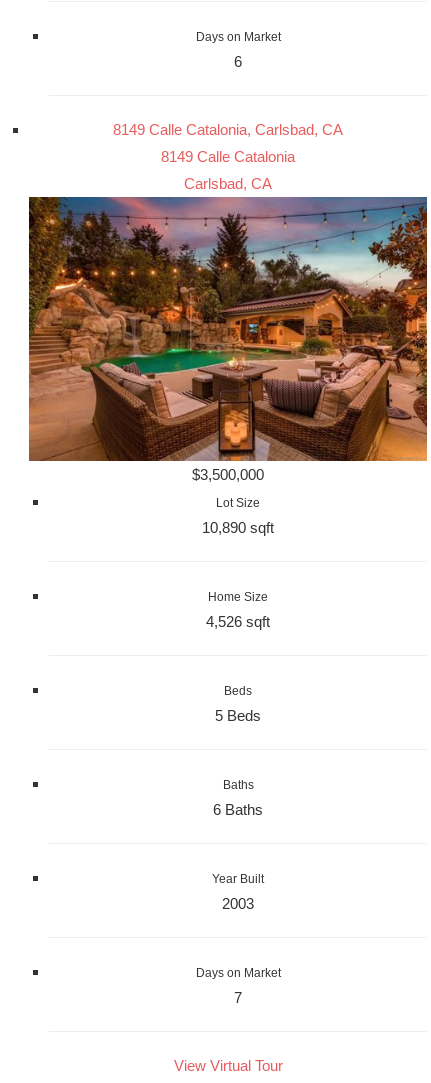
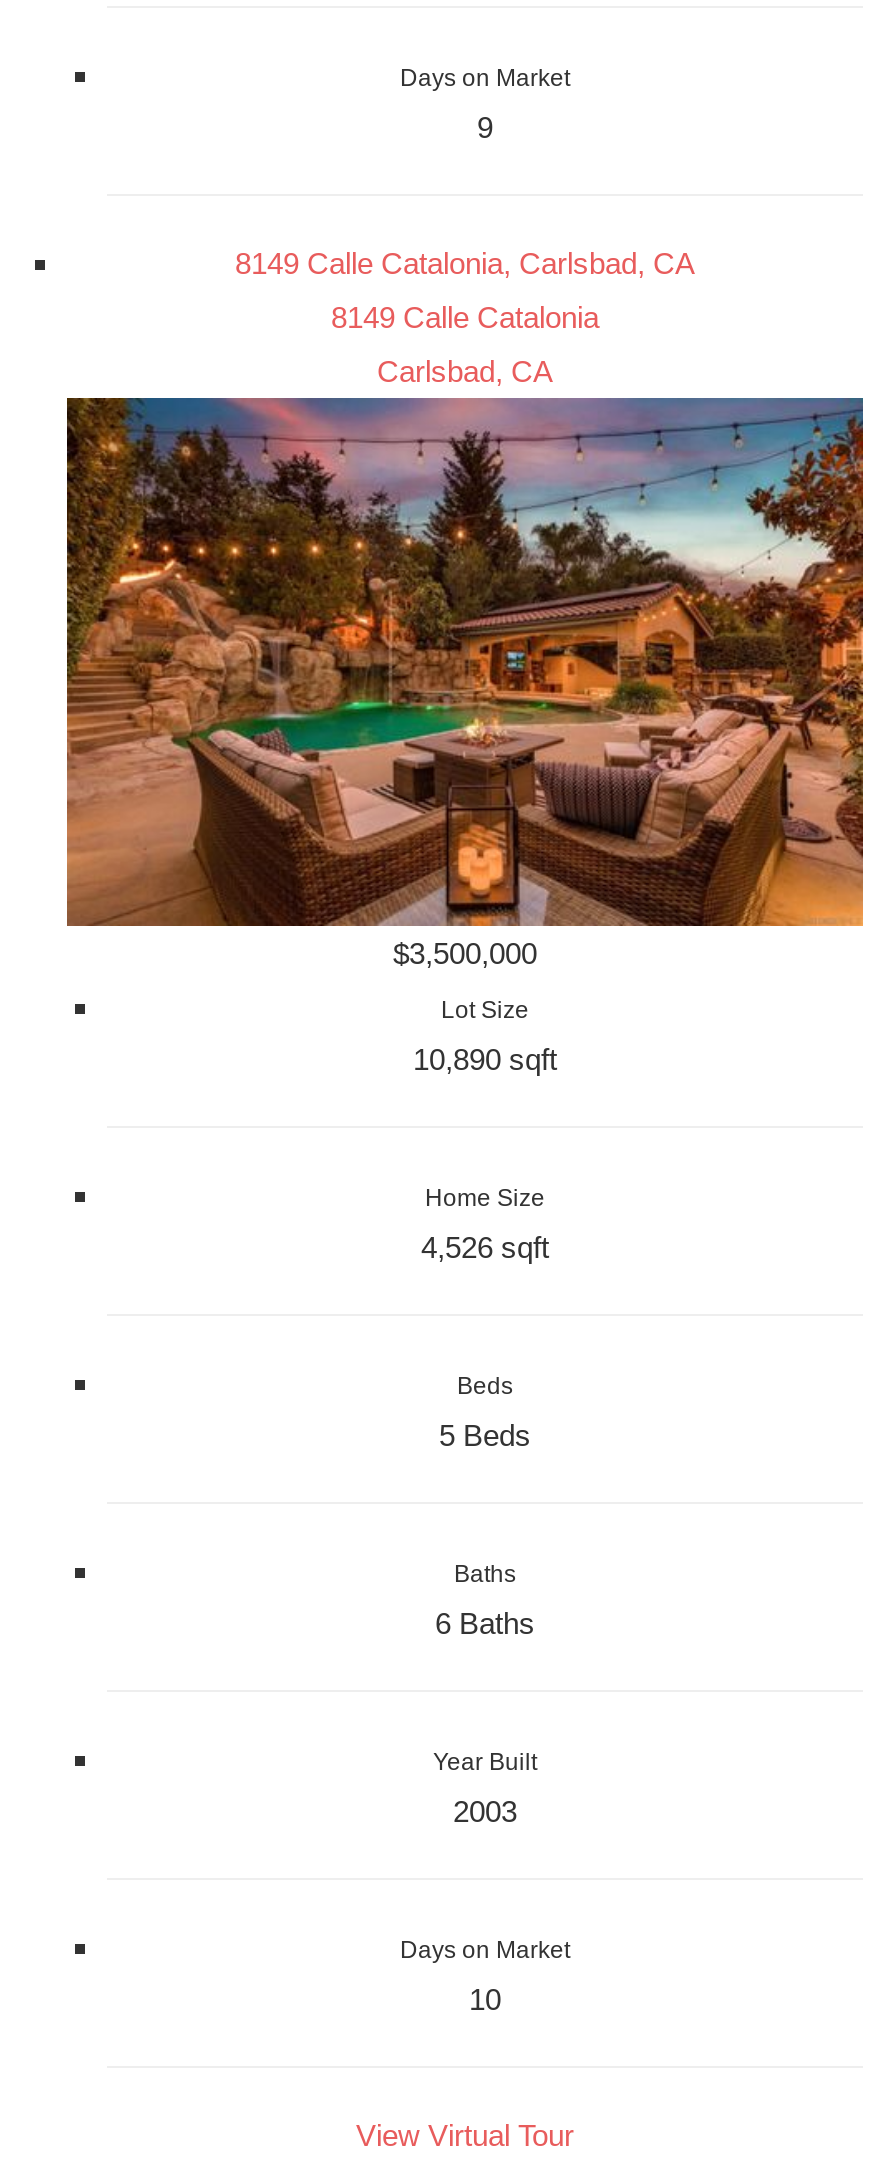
[234,52,242,69] 6 -> [477,109,493,143] 9
[234,989,242,1006] 7 -> [469,1982,501,2016] 10

